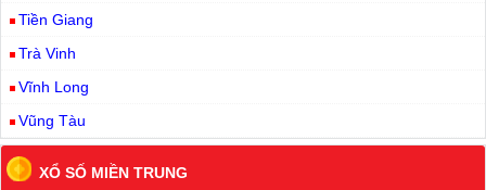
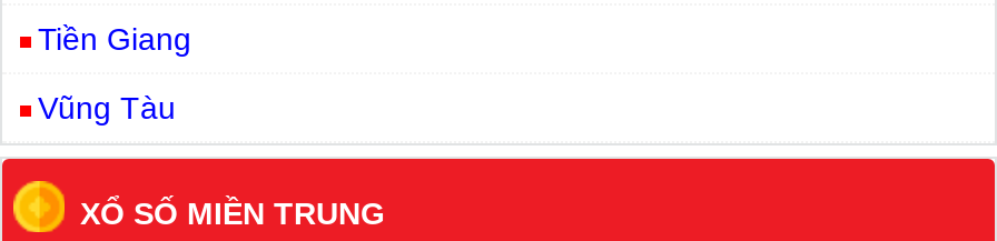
[18,45,89,96] Trà Vinh | Vĩnh Long -> none

